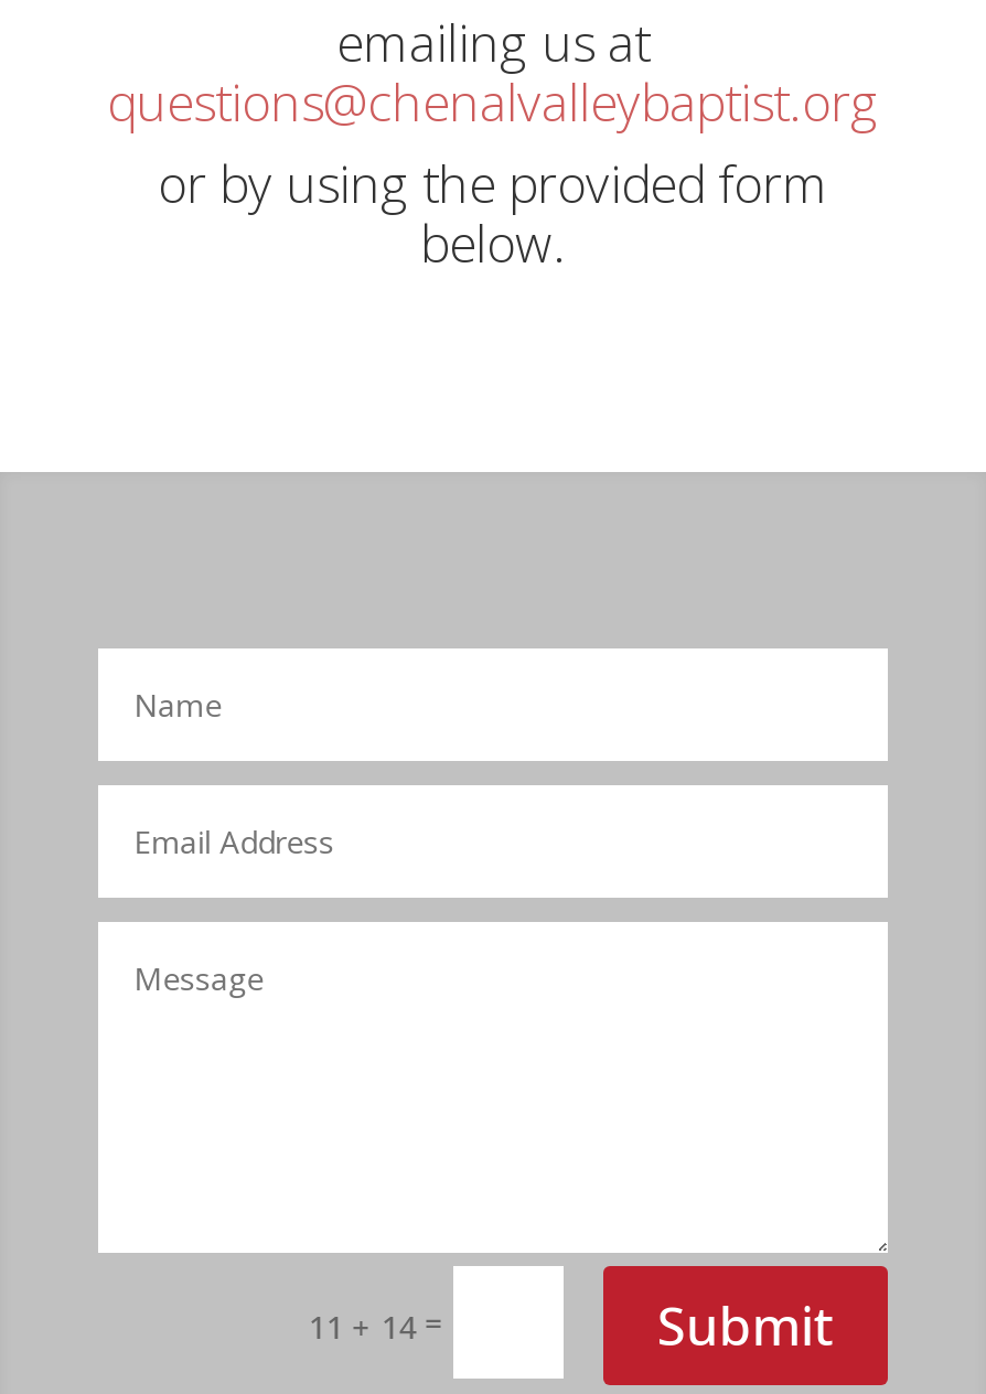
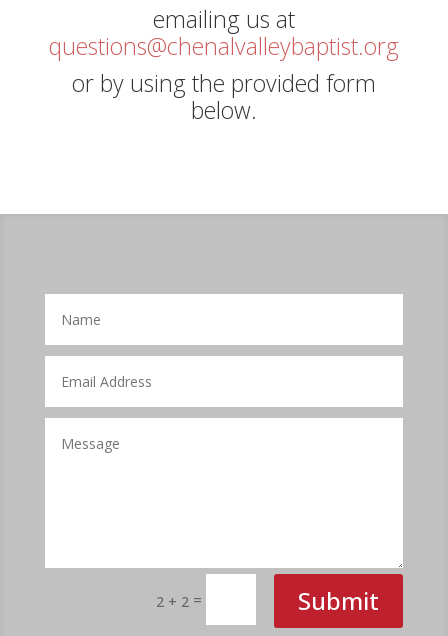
[308,1301,454,1347] 11 + 14 = -> [156,590,206,611] 2 + 2 =

